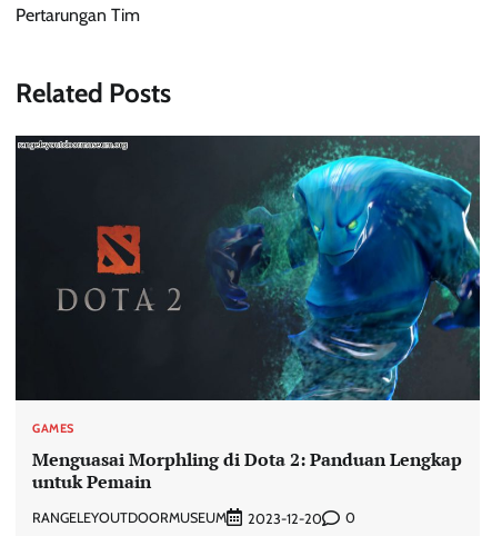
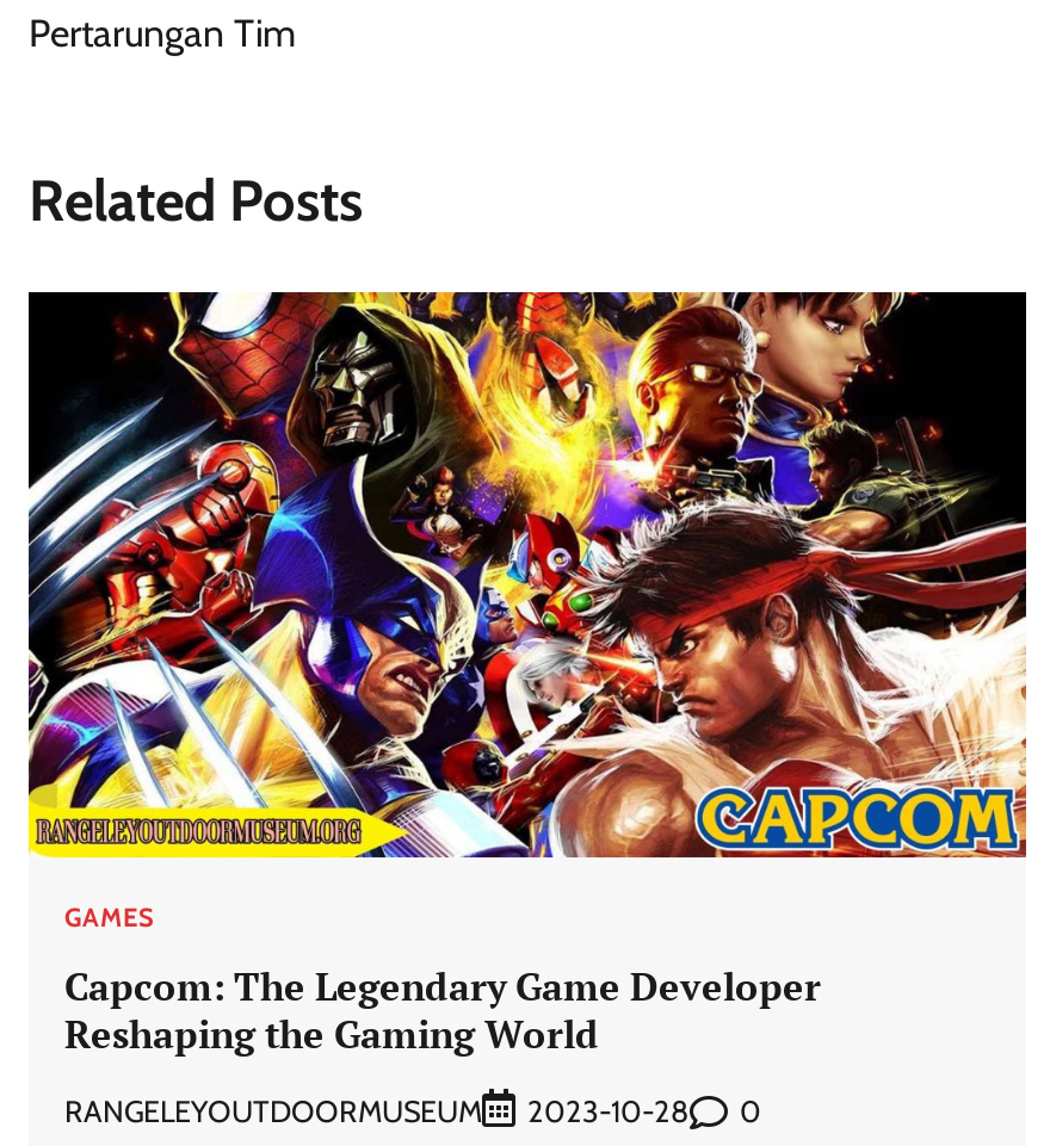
[14,135,481,401] [image] -> [26,289,1029,861] [image]
[32,447,462,494] Menguasai Morphling di Dota 2: Panduan Lengkap | untuk Pemain -> [64,959,821,1059] Capcom: The Legendary Game Developer | Reshaping the Gaming World
[248,510,322,527] 2023-12-20 -> [527,1094,690,1129] 2023-10-28

